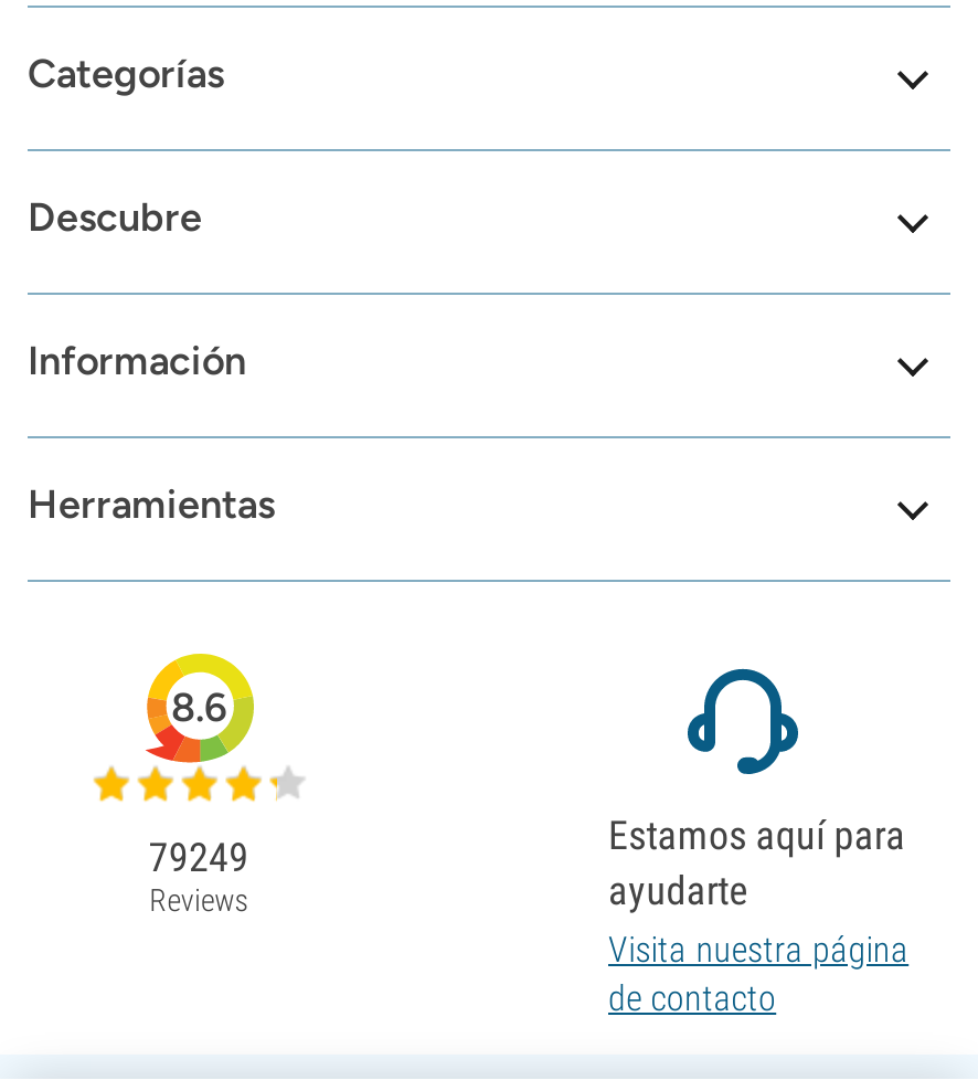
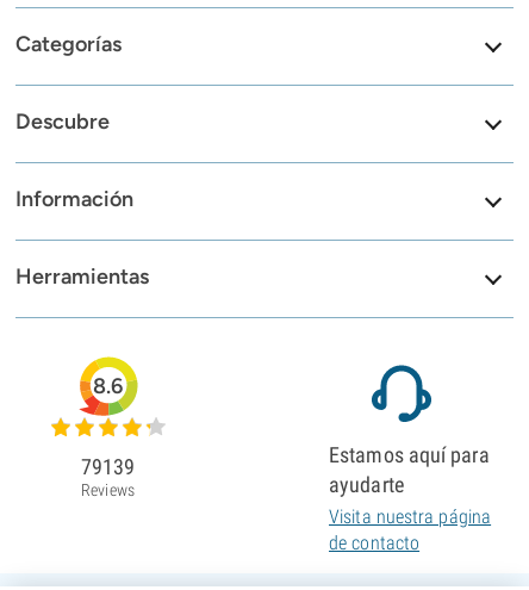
[149,834,249,880] 79249 -> [81,454,135,479] 79139

